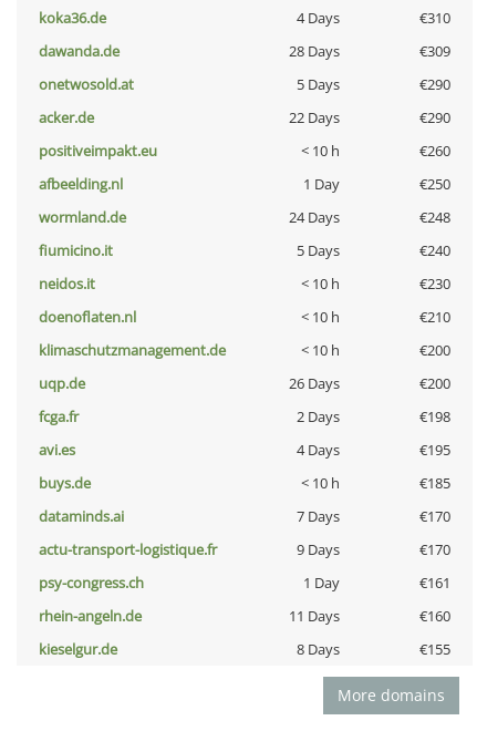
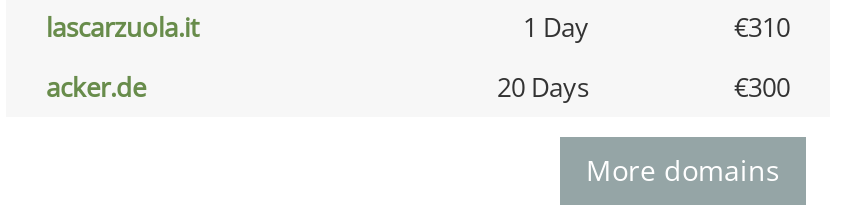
[39,8,339,28] koka36.de | 4 Days -> [46,9,589,45] lascarzuola.it | 1 Day
[39,41,450,94] dawanda.de | 28 Days | €309 | onetwosold.at | 5 Days | €290 -> none
[39,107,450,659] 22 Days | €290 | positiveimpakt.eu | < 10 h | €260 | afbeelding.nl | 1 Day | €250 | wormland.de | 24 Days | €248 | fiumicino.it | 5 Days | €240 | neidos.it | < 10 h | €230 | doenoflaten.nl | < 10 h | €210 | klimaschutzmanagement.de | < 10 h | €200 | uqp.de | 26 Days | €200 | fcga.fr | 2 Days | €198 | avi.es | 4 Days | €195 | buys.de | < 10 h | €185 | dataminds.ai | 7 Days | €170 | actu-transport-logistique.fr | 9 Days | €170 | psy-congress.ch | 1 Day | €161 | rhein-angeln.de | 11 Days | €160 | kieselgur.de | 8 Days | €155 -> [497,69,790,105] 20 Days | €300

